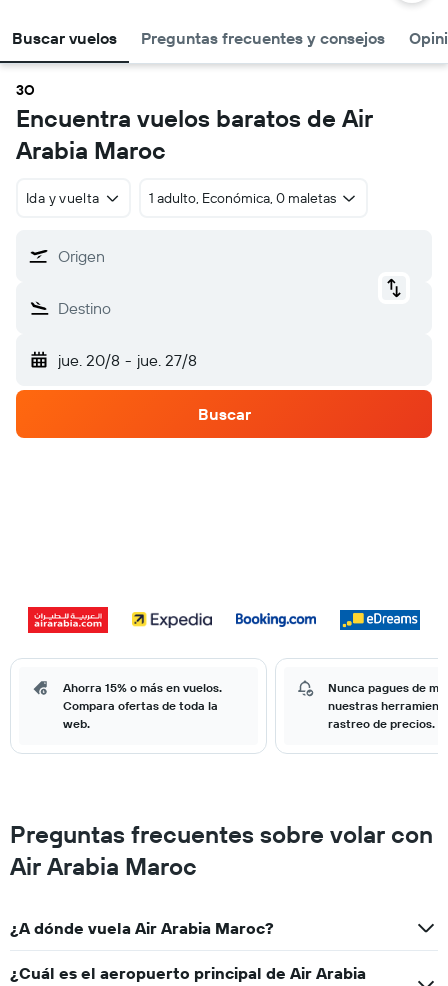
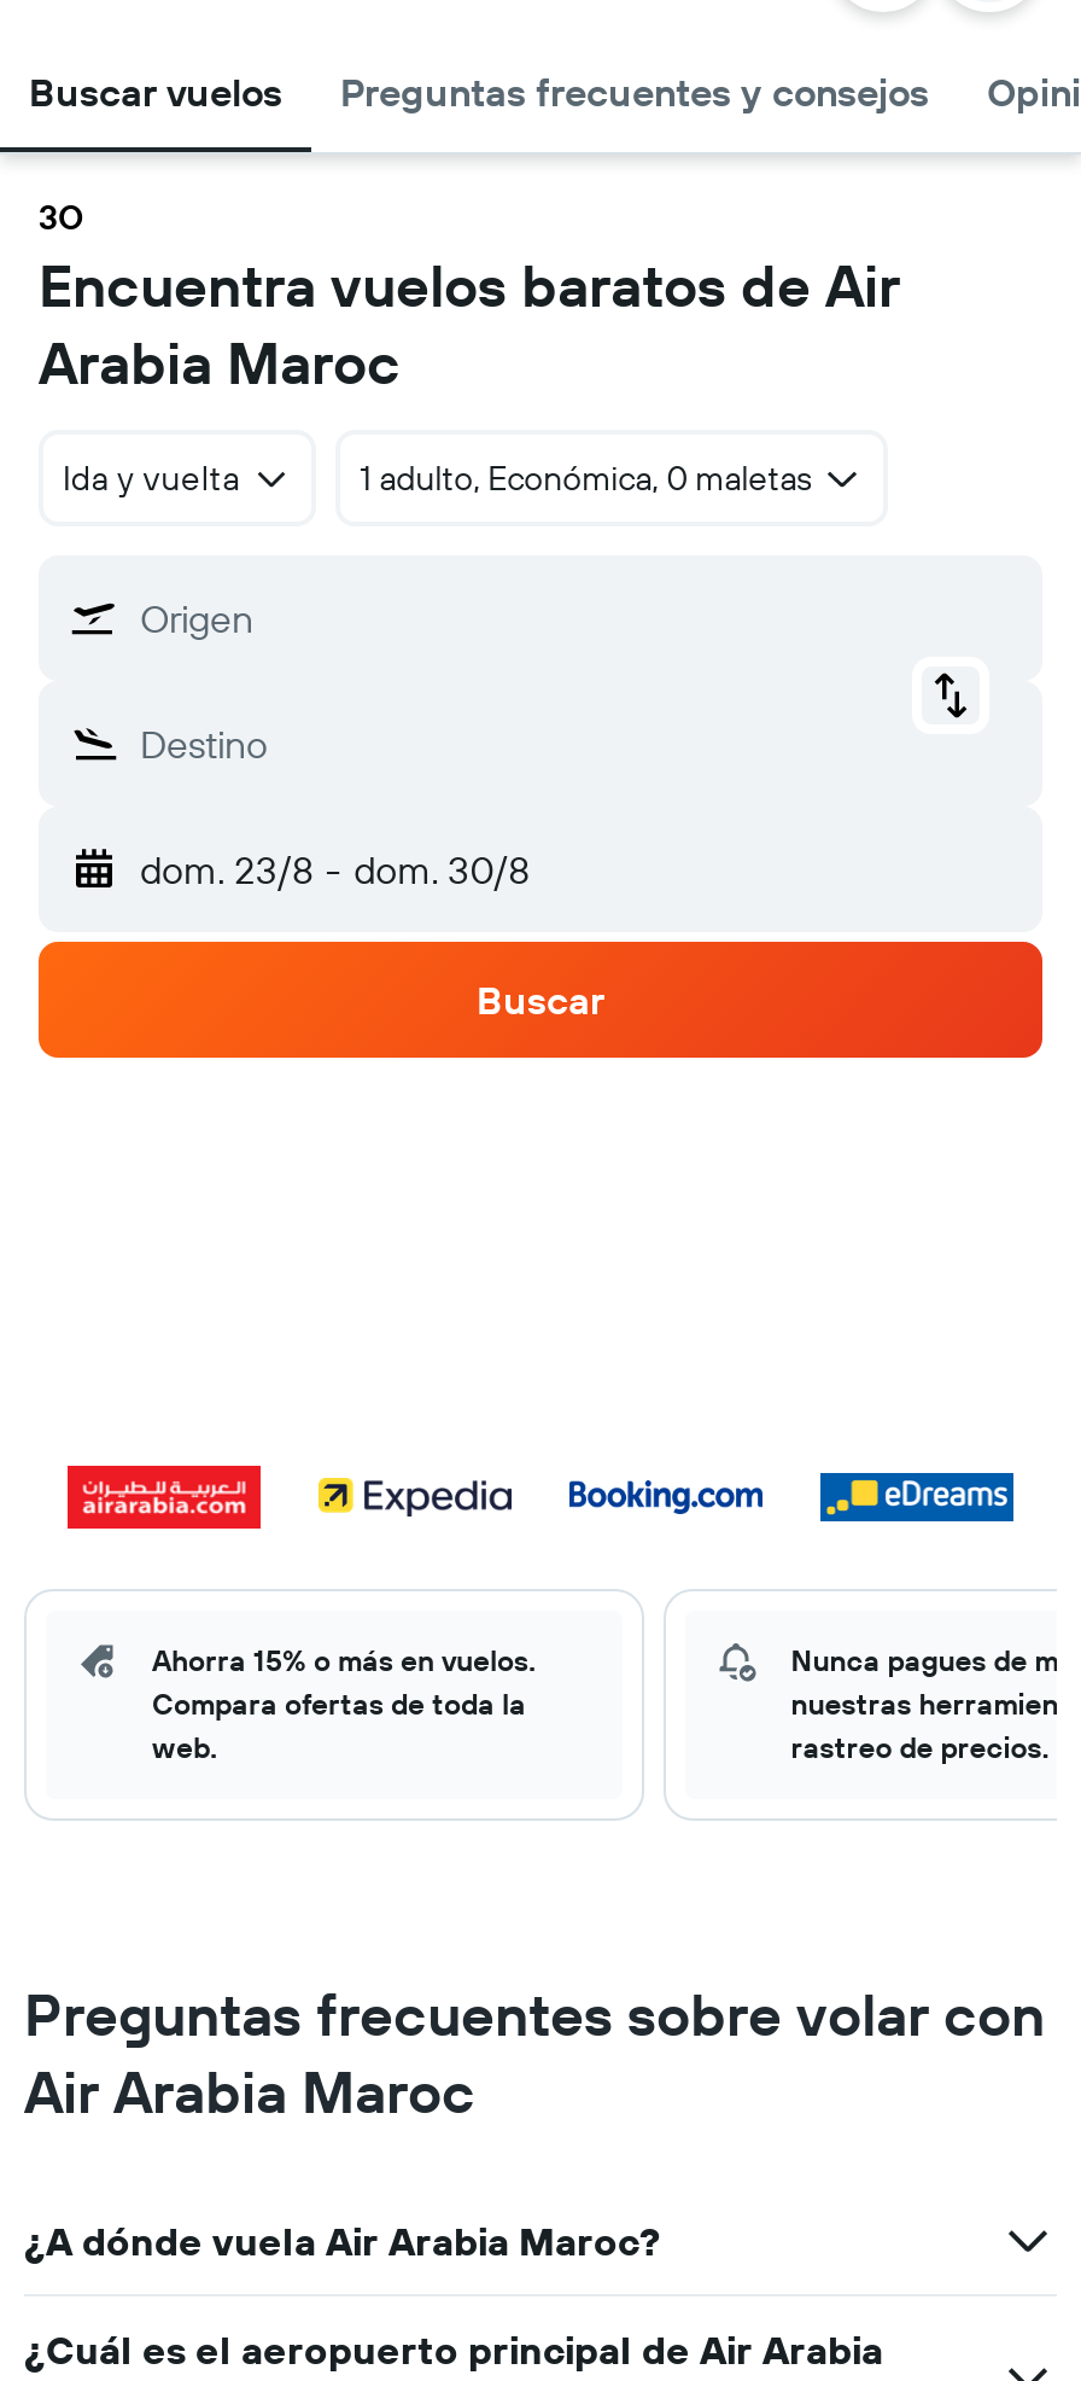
[58,350,197,370] jue. 20/8 - jue. 27/8 -> [140,845,530,893] dom. 23/8 - dom. 30/8

